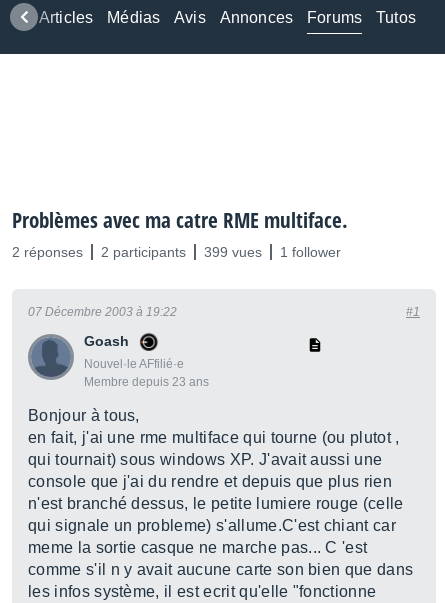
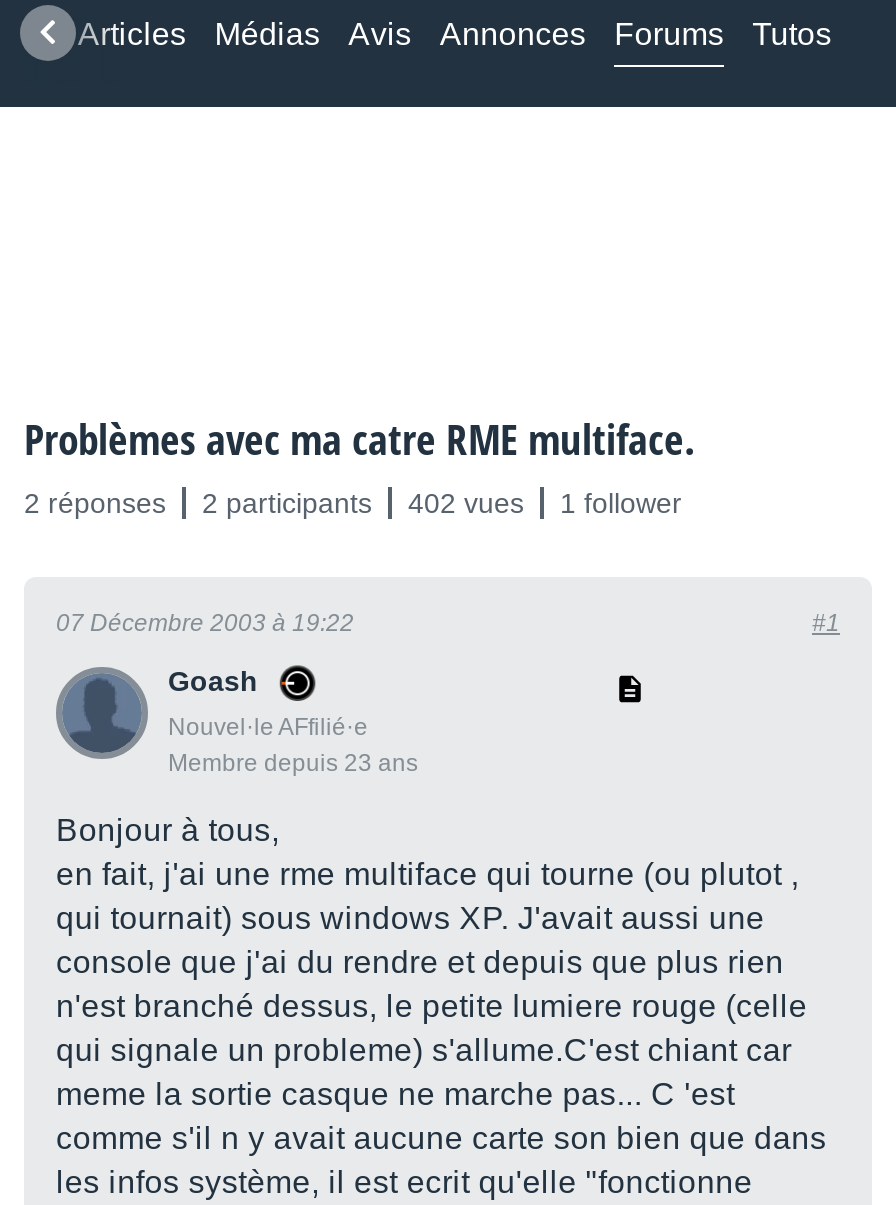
[12,244,341,260] 2 réponses 2 participants 399 vues 1 follower -> [24,487,682,519] 2 réponses 2 participants 402 vues 1 follower

